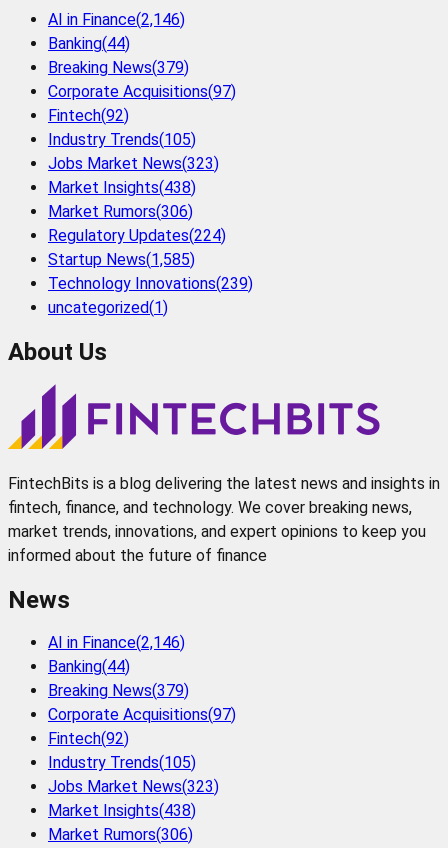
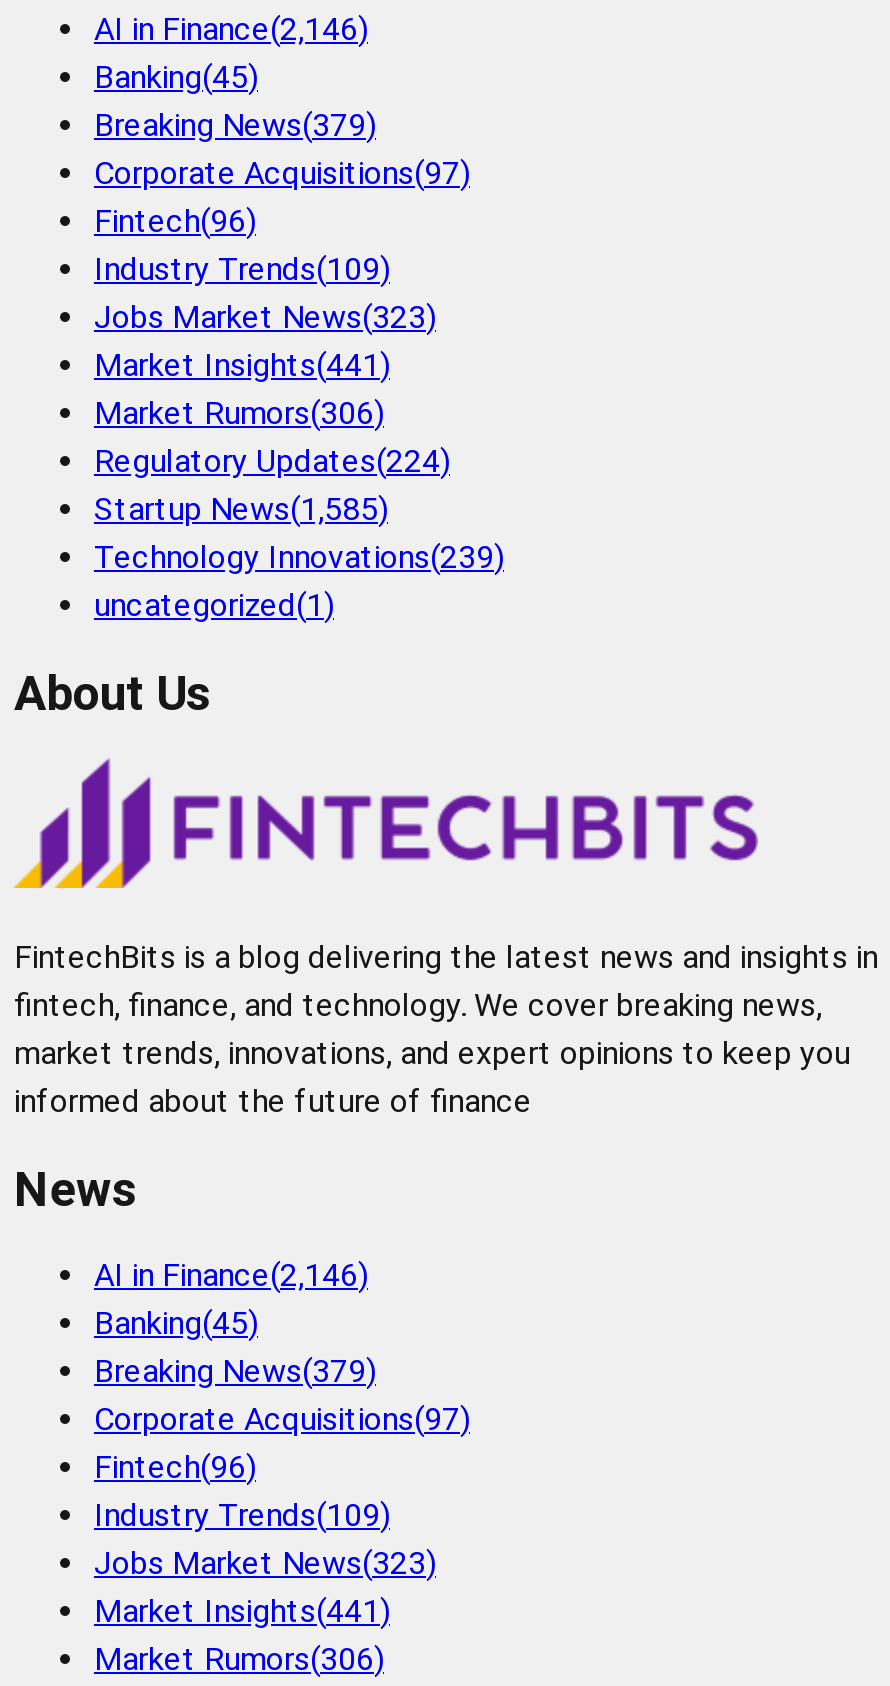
[48,34,130,53] Banking(44) -> [94,58,258,96] Banking(45)
[48,106,129,125] Fintech(92) -> [94,202,256,240] Fintech(96)
[48,130,196,149] Industry Trends(105) -> [94,250,390,288] Industry Trends(109)
[48,178,196,197] Market Insights(438) -> [94,346,390,384] Market Insights(441)
[48,657,130,676] Banking(44) -> [94,1305,258,1343] Banking(45)
[48,729,129,748] Fintech(92) -> [94,1449,256,1487] Fintech(96)
[48,753,196,772] Industry Trends(105) -> [94,1497,390,1535] Industry Trends(109)
[48,801,196,820] Market Insights(438) -> [94,1593,390,1631] Market Insights(441)

